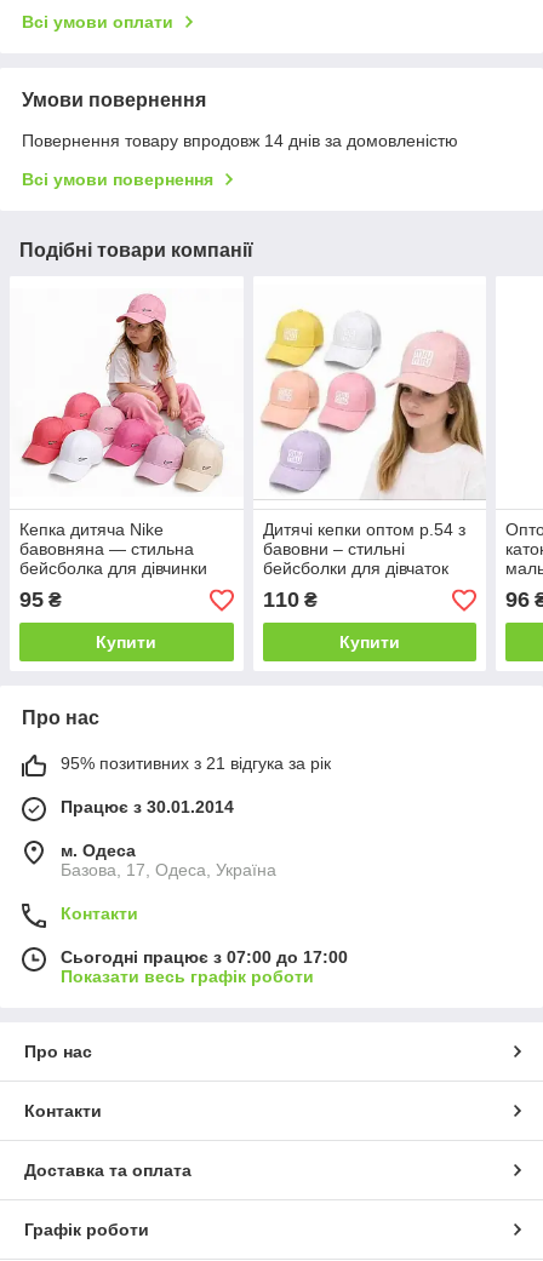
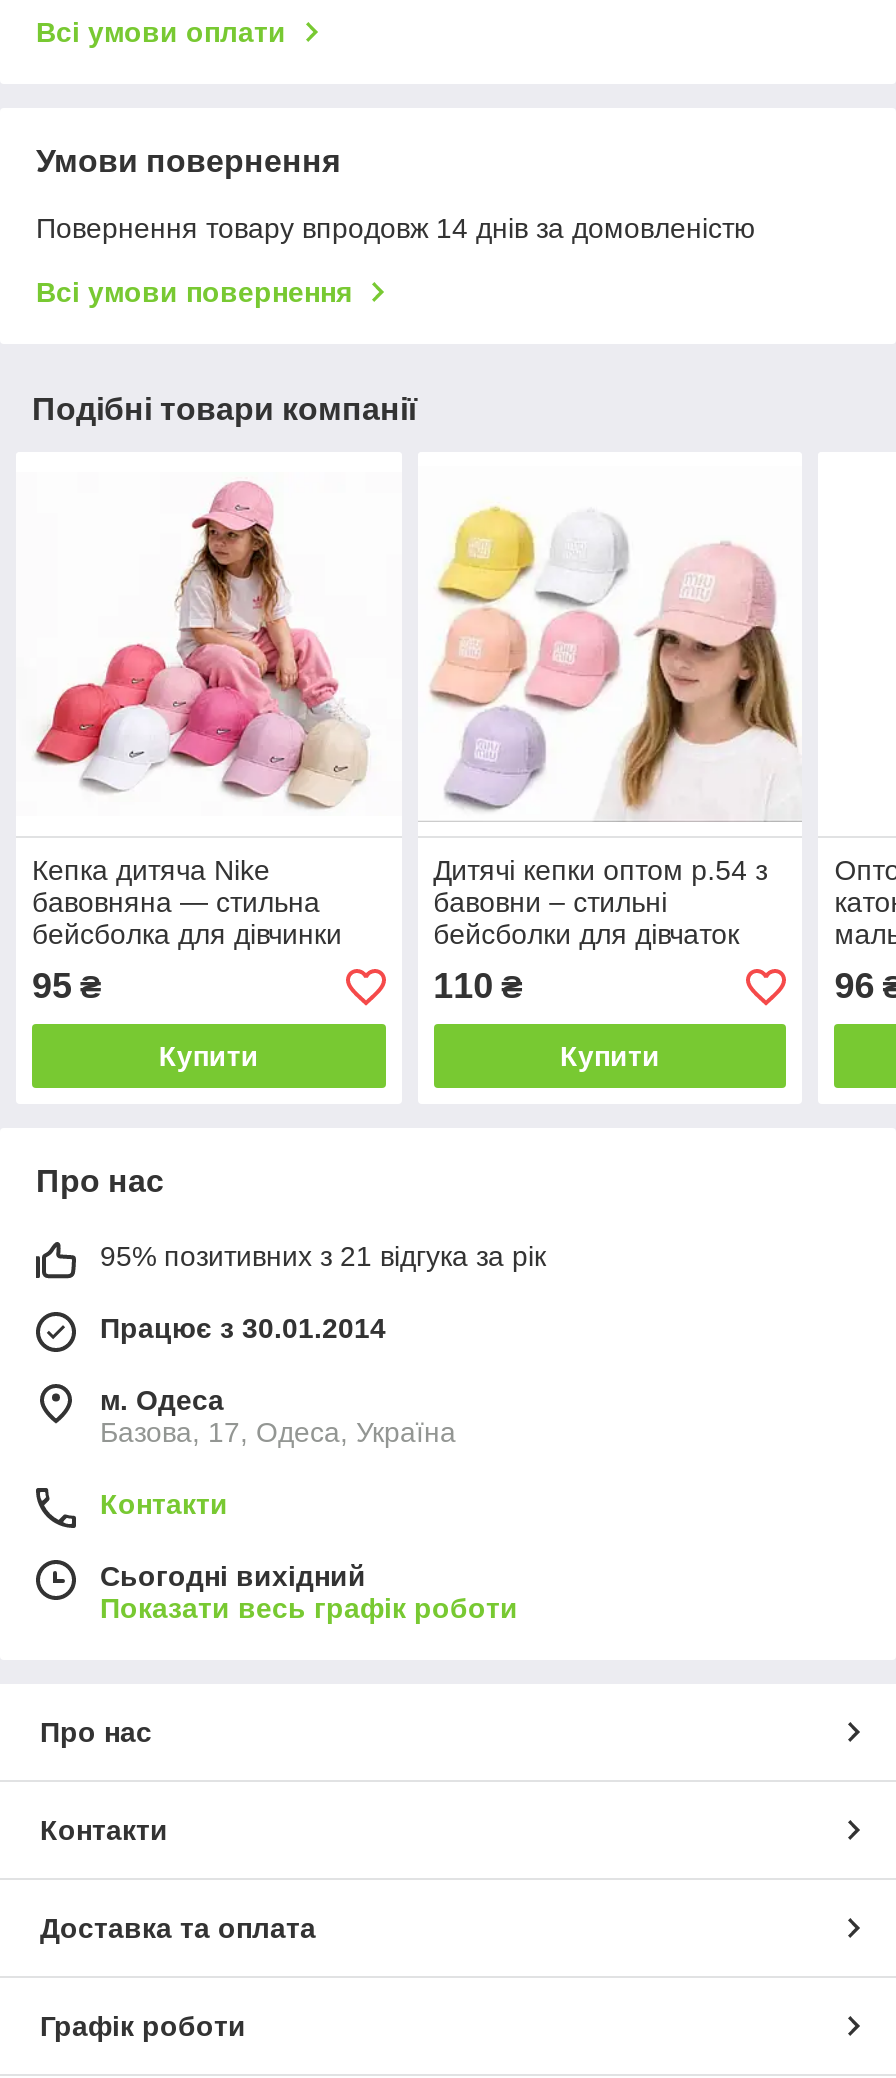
[61,948,348,967] Сьогодні працює з 07:00 до 17:00 -> [100,1561,366,1593] Сьогодні вихідний

